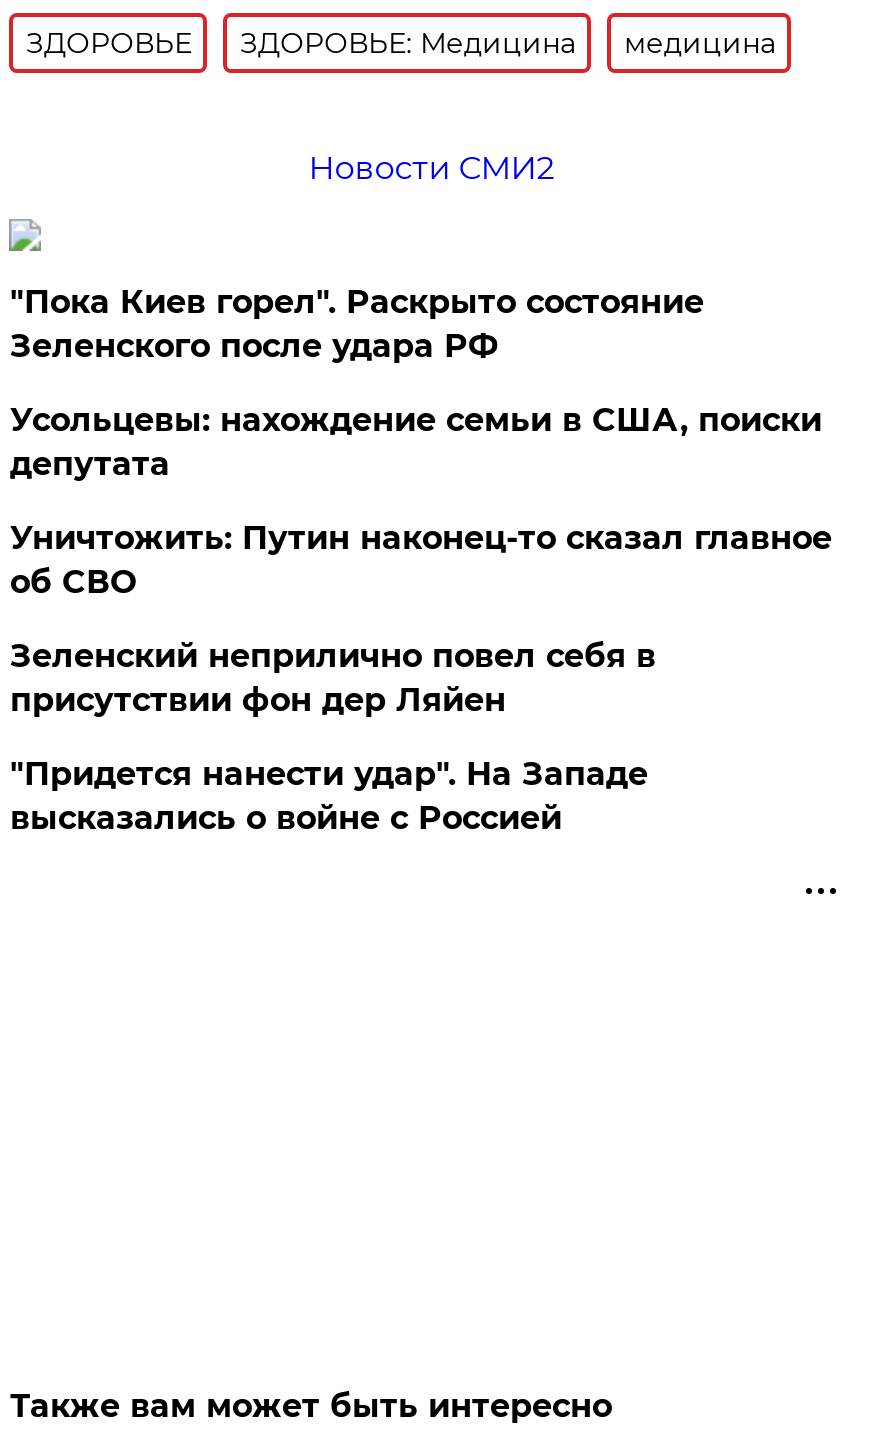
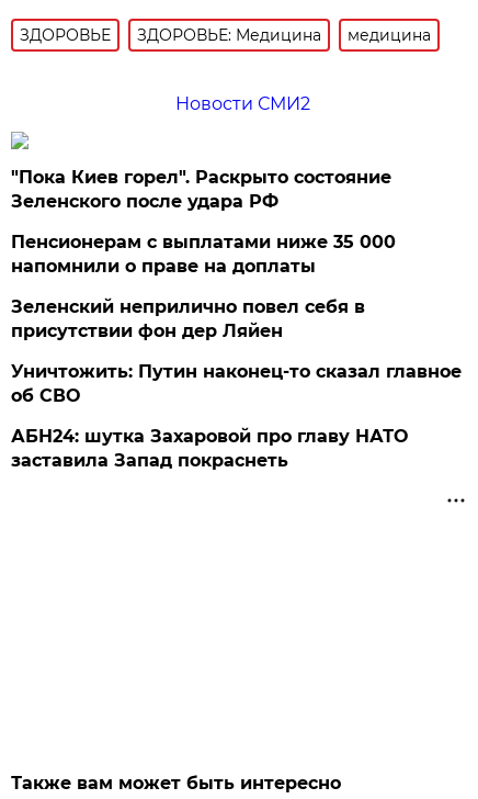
[10,401,822,483] Усольцевы: нахождение семьи в США, поиски | депутата -> [11,231,396,276] Пенсионерам с выплатами ниже 35 000 | напомнили о праве на доплаты
moved [10,519,832,601] -> [11,361,462,406]: Уничтожить: Путин наконец-то сказал главное | об СВО
moved [10,637,656,719] -> [11,296,366,341]: Зеленский неприлично повел cебя в | присутствии фон дер Ляйен
[10,755,648,837] "Придется нанести удар". На Западе | высказались о войне с Россией -> [11,426,408,471] АБН24: шутка Захаровой про главу НАТО | заставила Запад покраснеть

